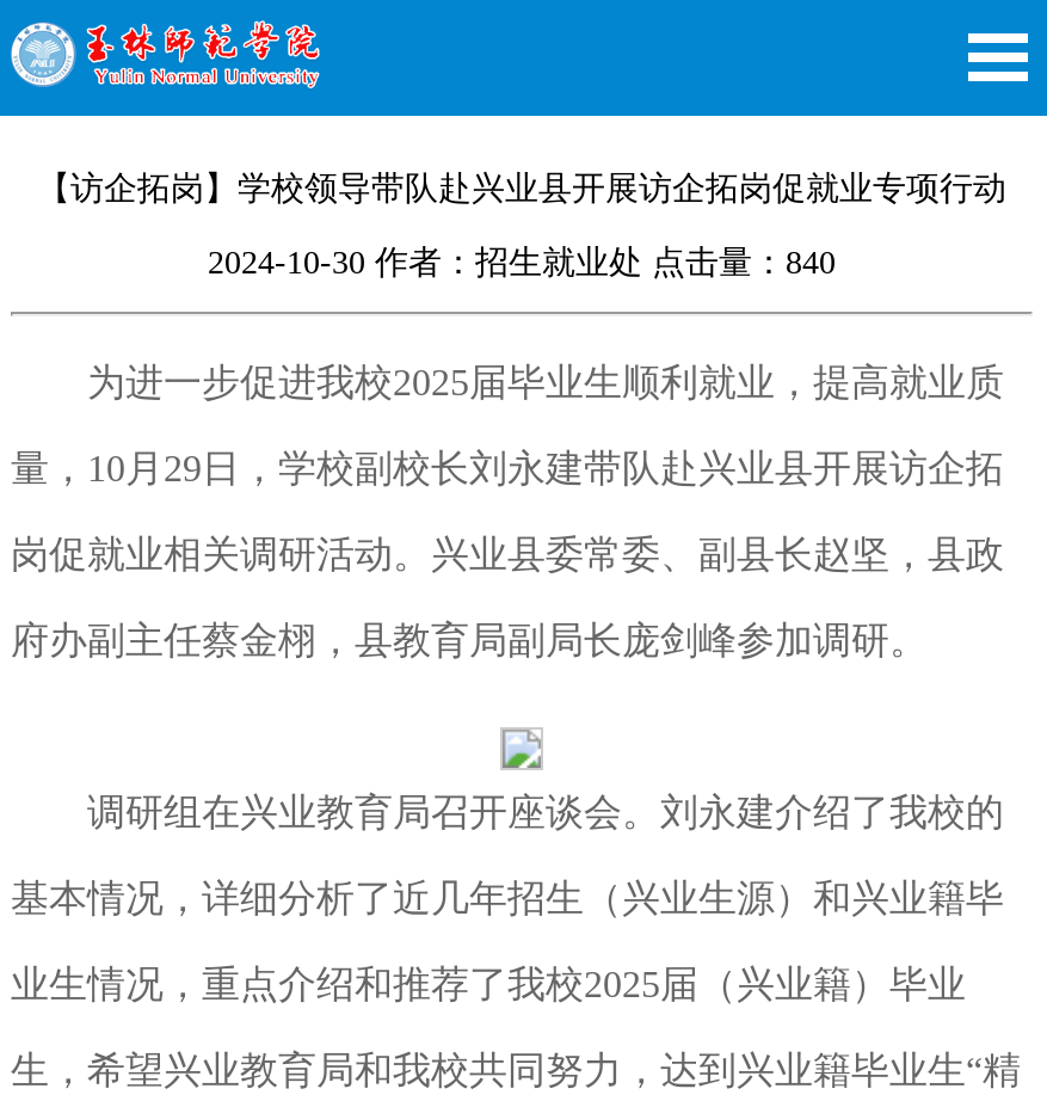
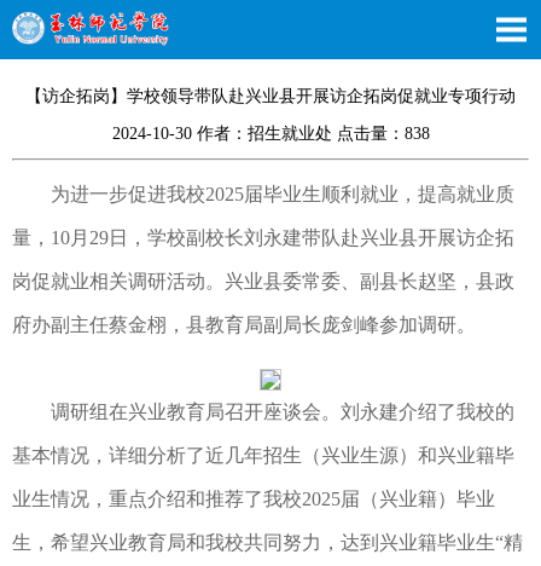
[208,245,836,281] 2024-10-30 作者：招生就业处 点击量：840 -> [112,125,429,143] 2024-10-30 作者：招生就业处 点击量：838

